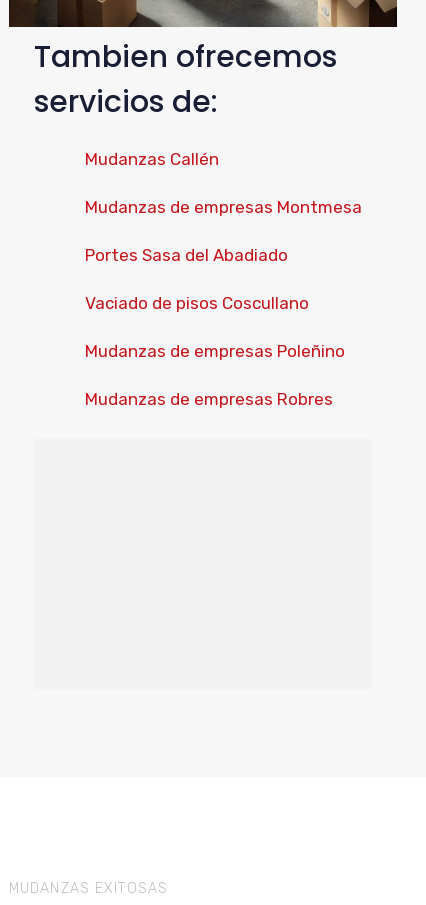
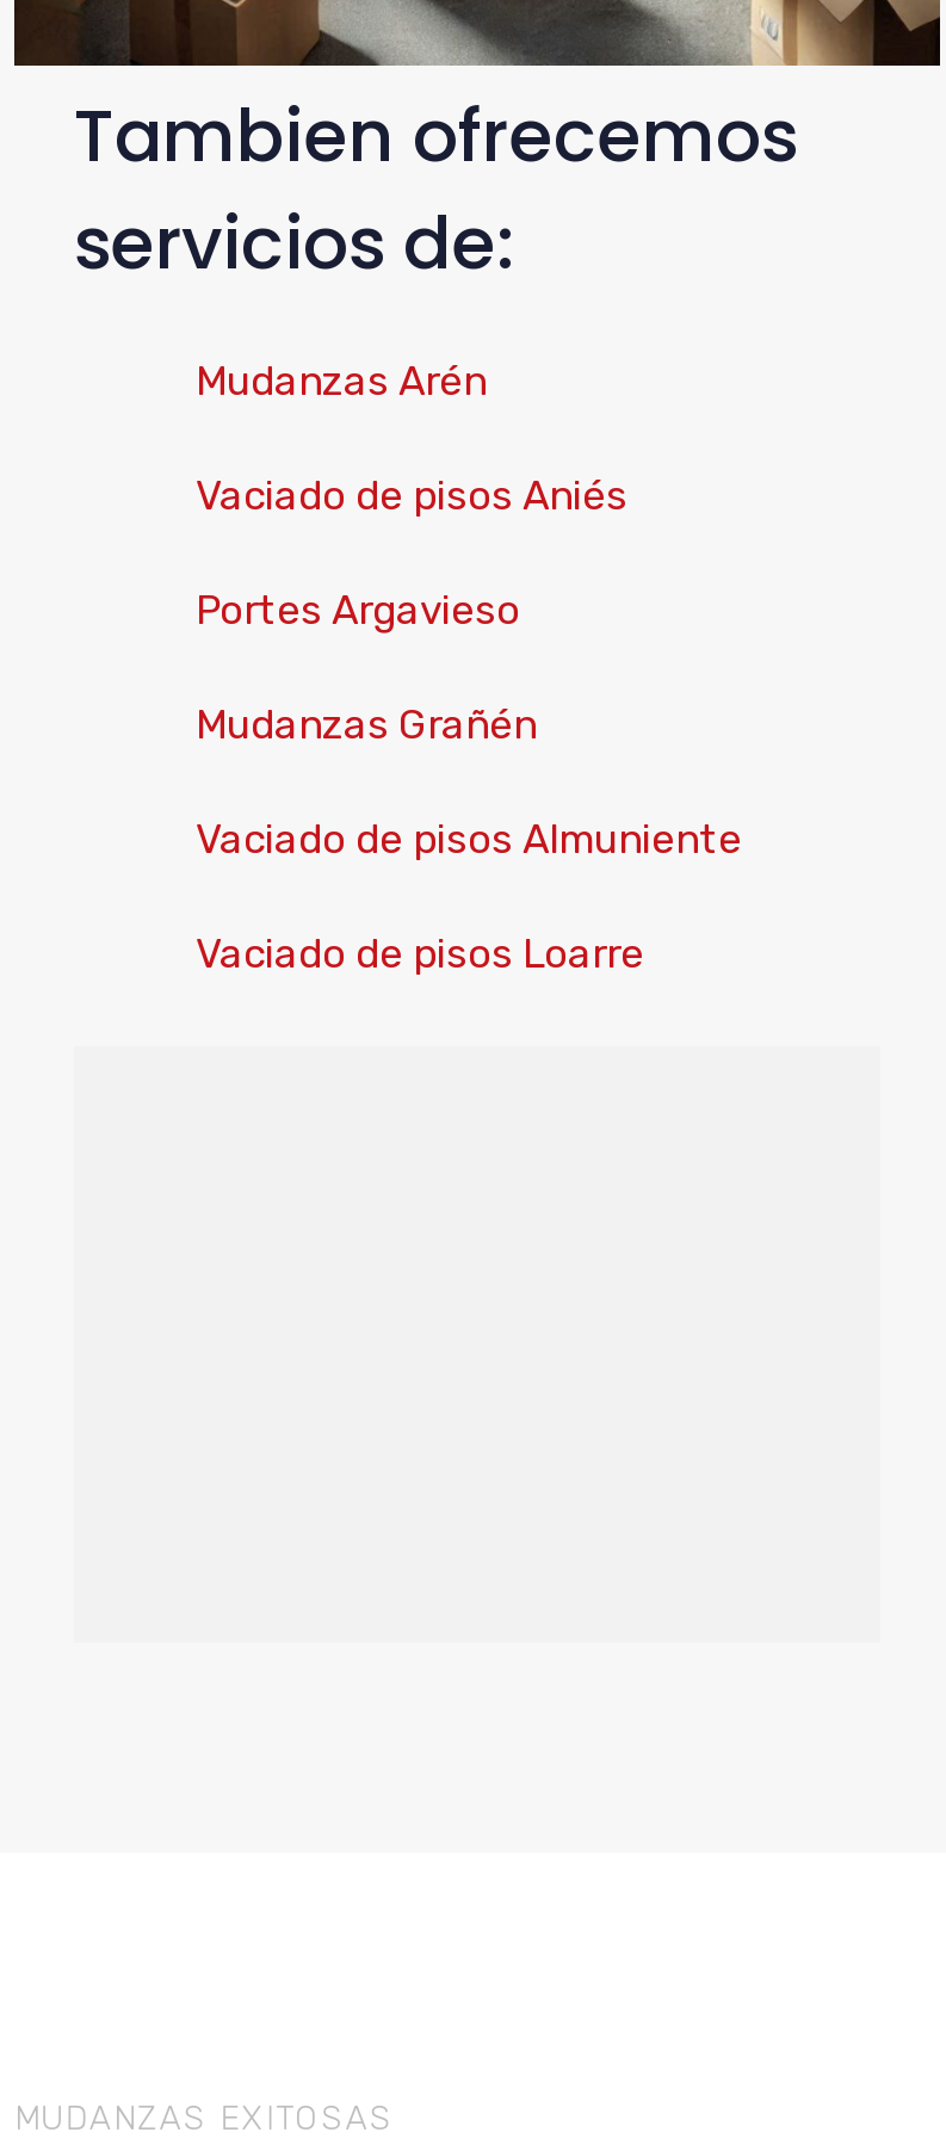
[85,149,219,169] Mudanzas Callén -> [196,356,487,404] Mudanzas Arén
[85,197,362,217] Mudanzas de empresas Montmesa -> [196,471,627,518] Vaciado de pisos Aniés
[85,245,288,265] Portes Sasa del Abadiado -> [196,585,520,633] Portes Argavieso
[85,293,309,313] Vaciado de pisos Coscullano -> [196,700,537,747] Mudanzas Grañén
[85,341,345,361] Mudanzas de empresas Poleñino -> [196,814,742,862] Vaciado de pisos Almuniente
[85,389,333,409] Mudanzas de empresas Robres -> [196,929,644,976] Vaciado de pisos Loarre

